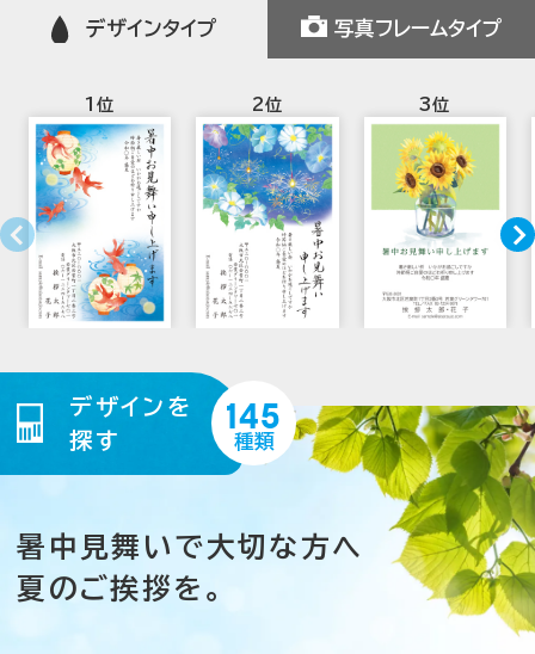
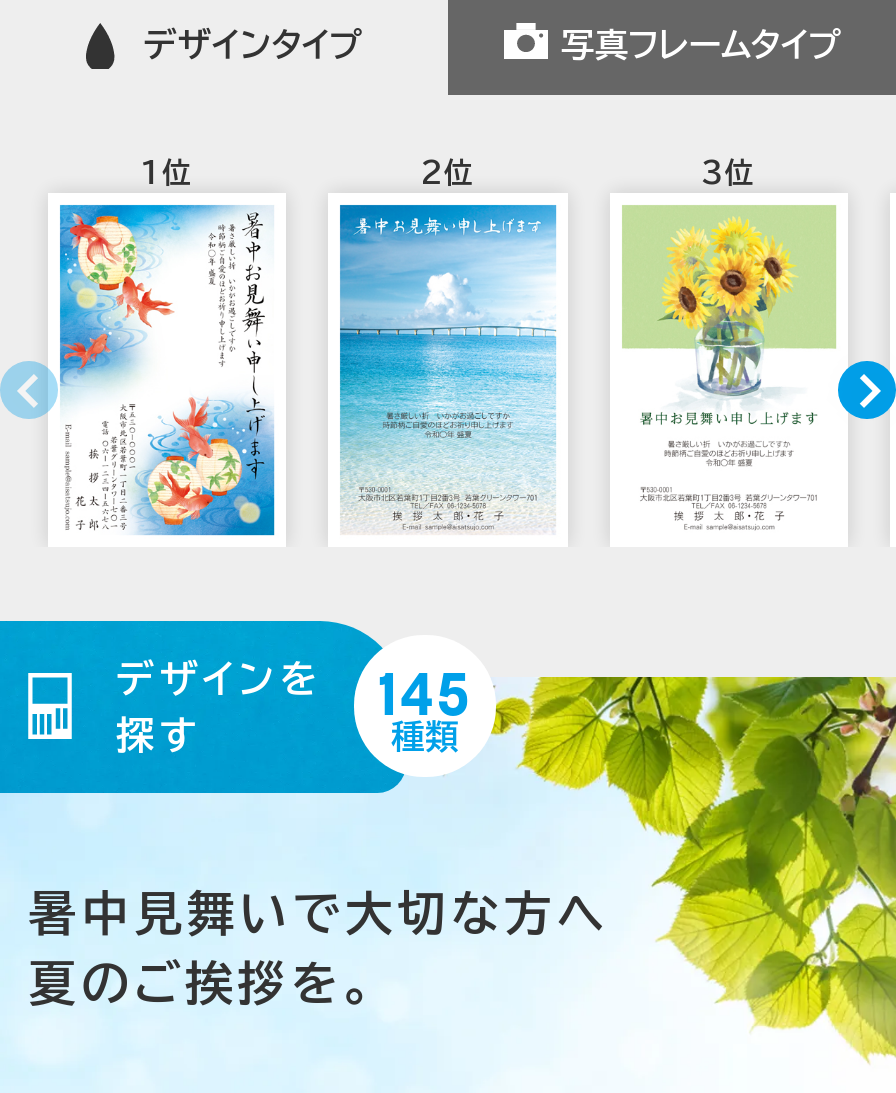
[203,123,333,317] [image] -> [338,203,558,531] [image]

